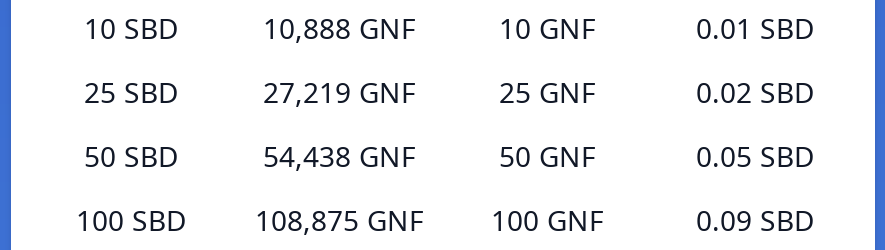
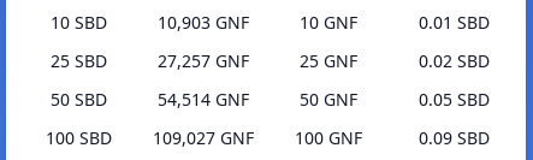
[263,9,415,47] 10,888 GNF -> [158,11,249,34] 10,903 GNF
[263,73,415,111] 27,219 GNF -> [158,50,249,72] 27,257 GNF
[263,137,415,175] 54,438 GNF -> [158,88,249,111] 54,514 GNF
[76,201,603,239] 100 SBD 108,875 GNF 100 GNF -> [45,127,362,149] 100 SBD 109,027 GNF 100 GNF

